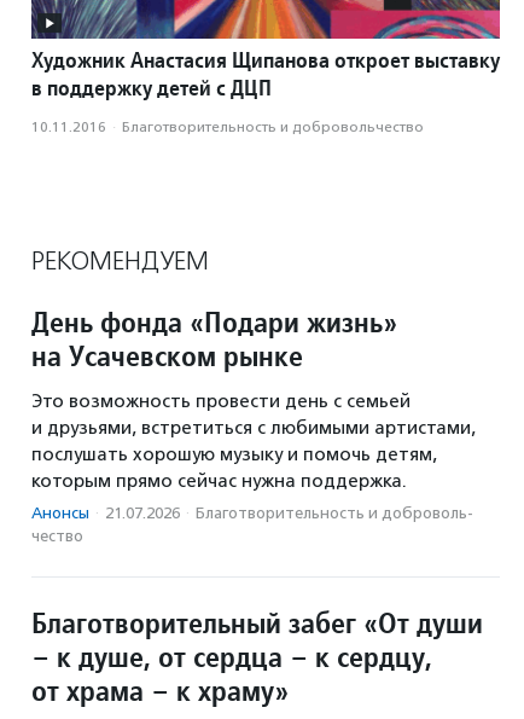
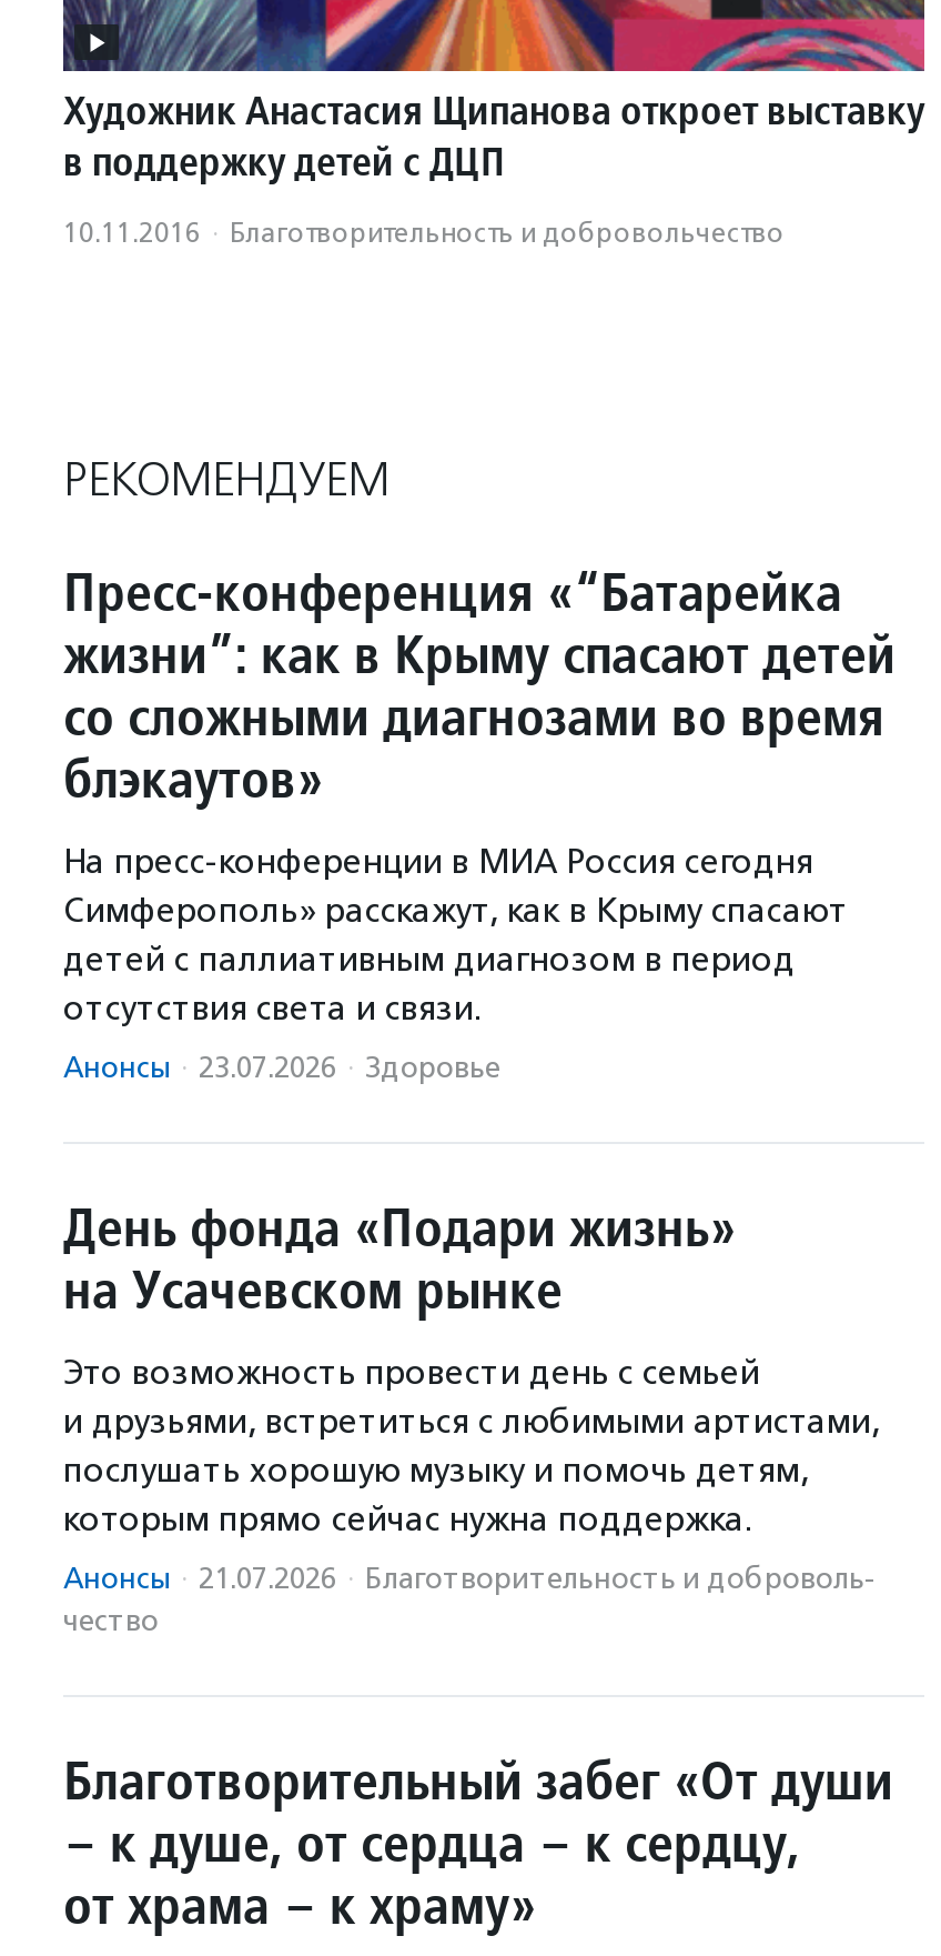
none -> [63,558,896,1085] Пресс-конференция «“Батарейка | жизни”: как в Крыму спасают детей | со сложными диагнозами во время | блэкаутов» | На пресс-конференции в МИА Россия сегодня | Симферополь» расскажут, как в Крыму спасают | детей с паллиативным диагнозом в период | отсутствия света и связи. | Анонсы · 23.07.2026 · Здоровье

